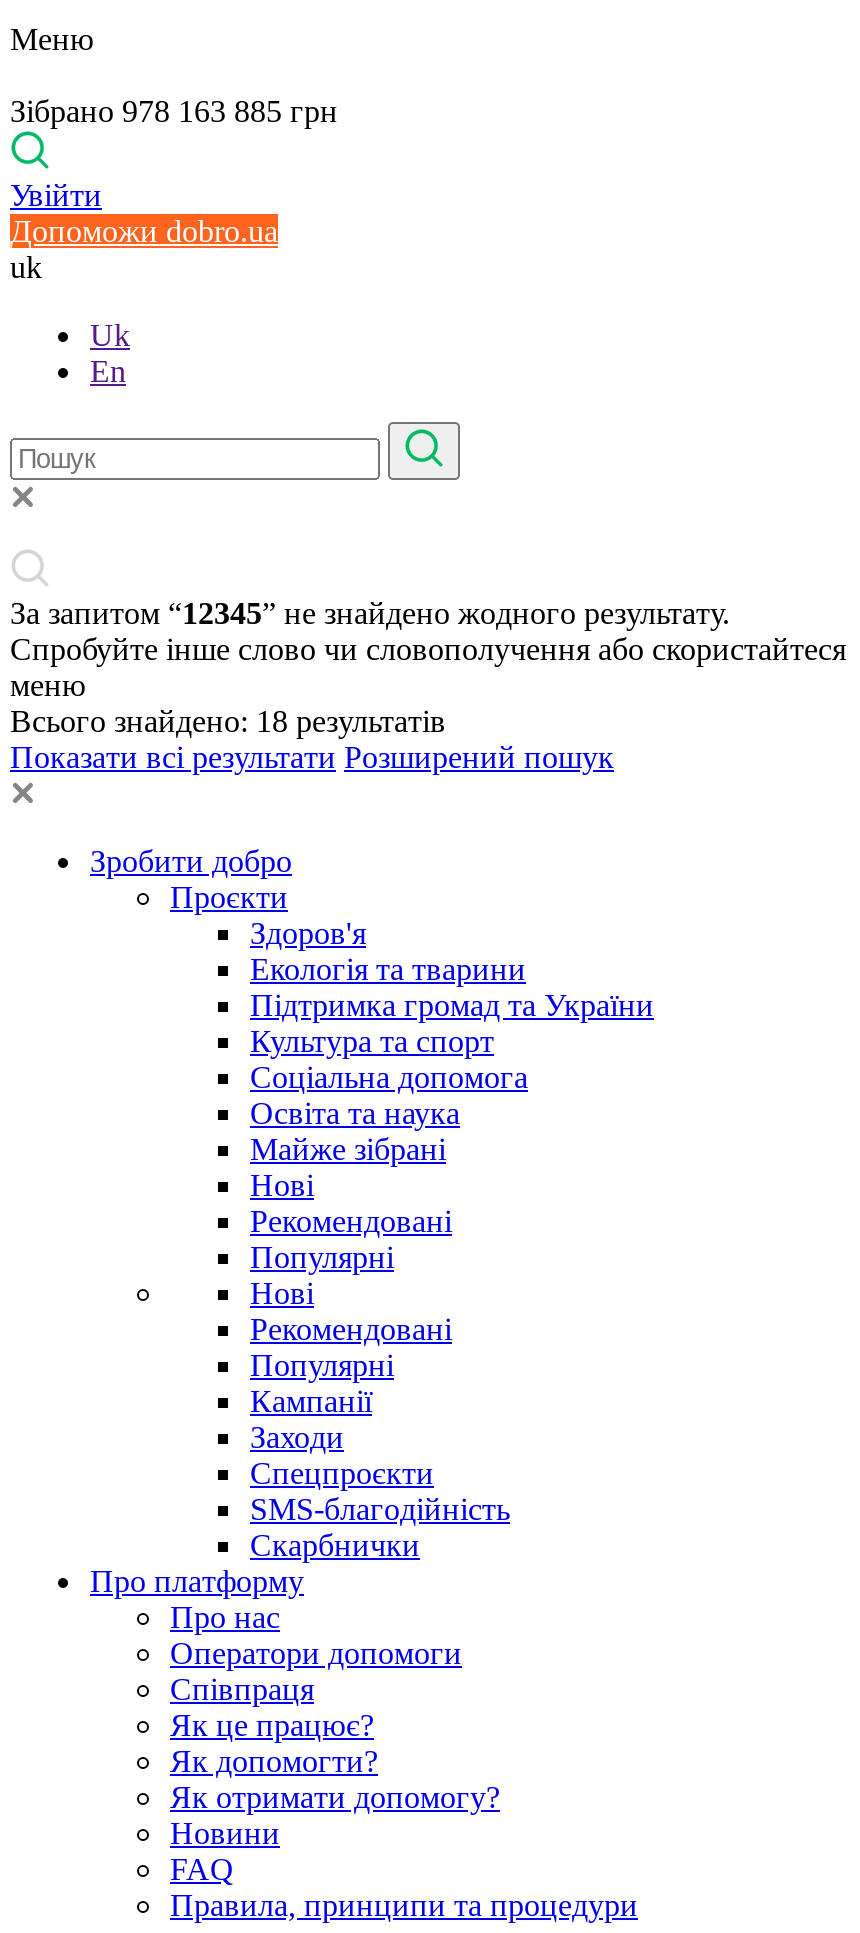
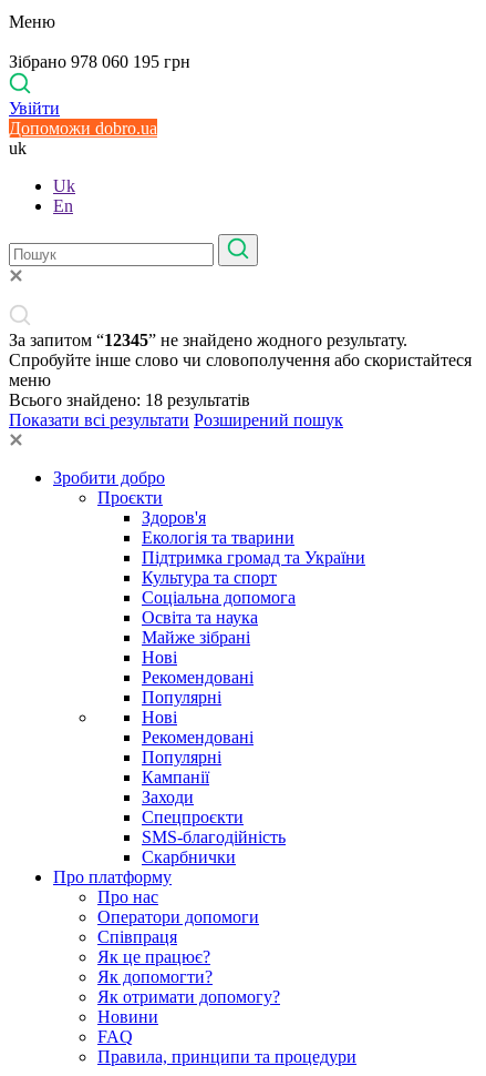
[10,94,338,128] Зібрано 978 163 885 грн -> [9,52,190,71] Зібрано 978 060 195 грн

